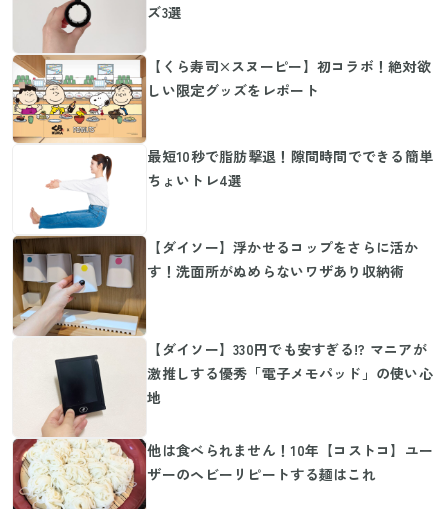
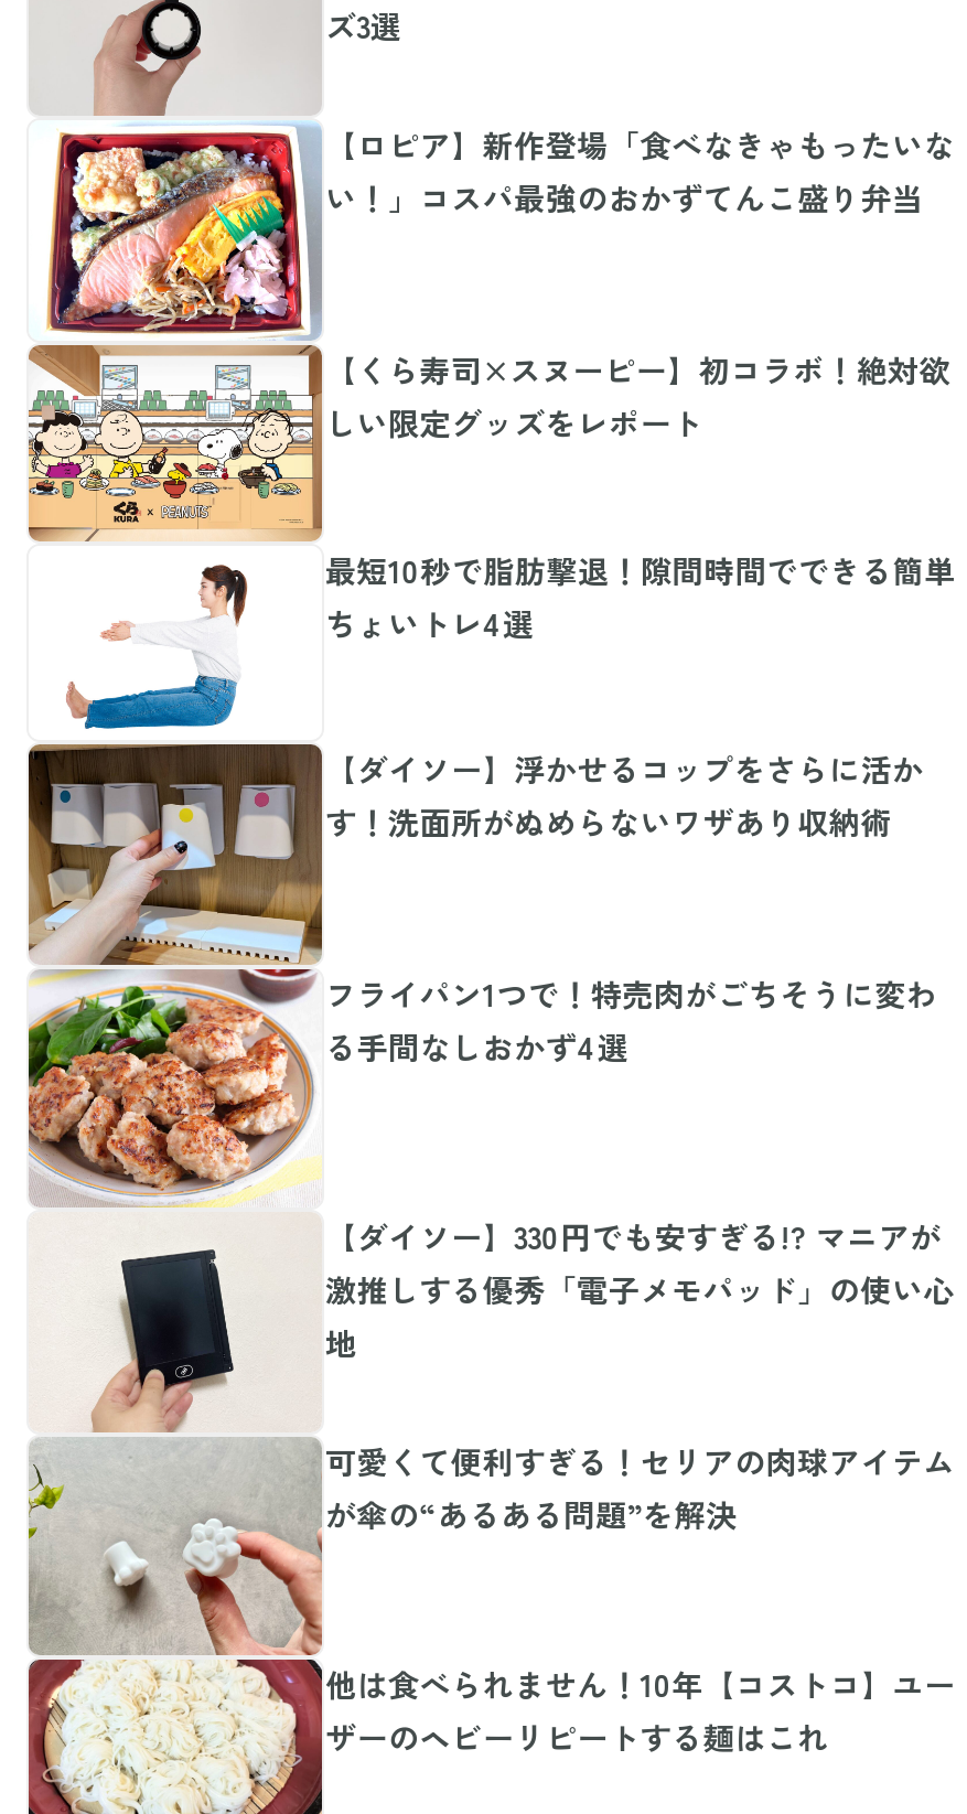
none -> [31,119,955,346] [image] | 【ロピア】新作登場「食べなきゃもったいな | い！」コスパ最強のおかずてんこ盛り弁当
none -> [26,968,937,1209] [image] | フライパン1つで！特売肉がごちそうに変わ | る手間なしおかず4選
none -> [26,1438,955,1654] [image] | 可愛くて便利すぎる！セリアの肉球アイテム | が傘の“あるある問題”を解決

